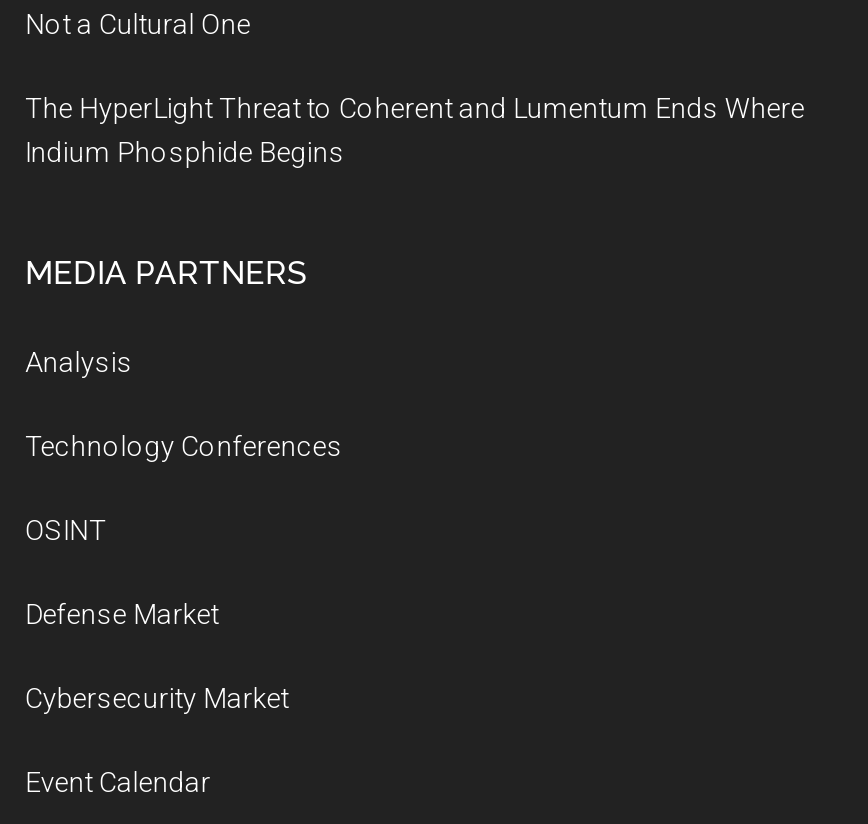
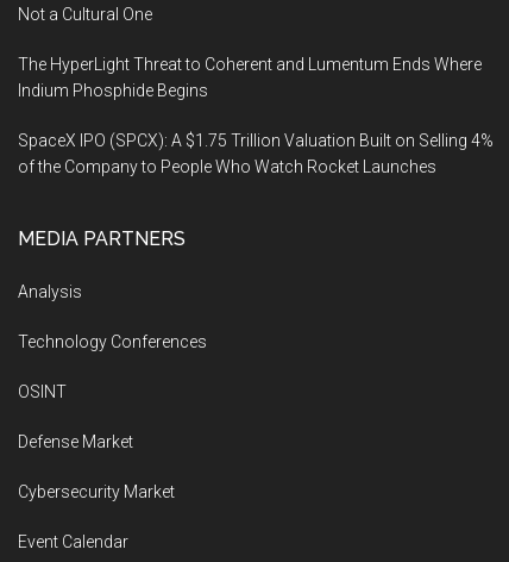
none -> [18,131,494,176] SpaceX IPO (SPCX): A $1.75 Trillion Valuation Built on Selling 4% | of the Company to People Who Watch Rocket Launches

